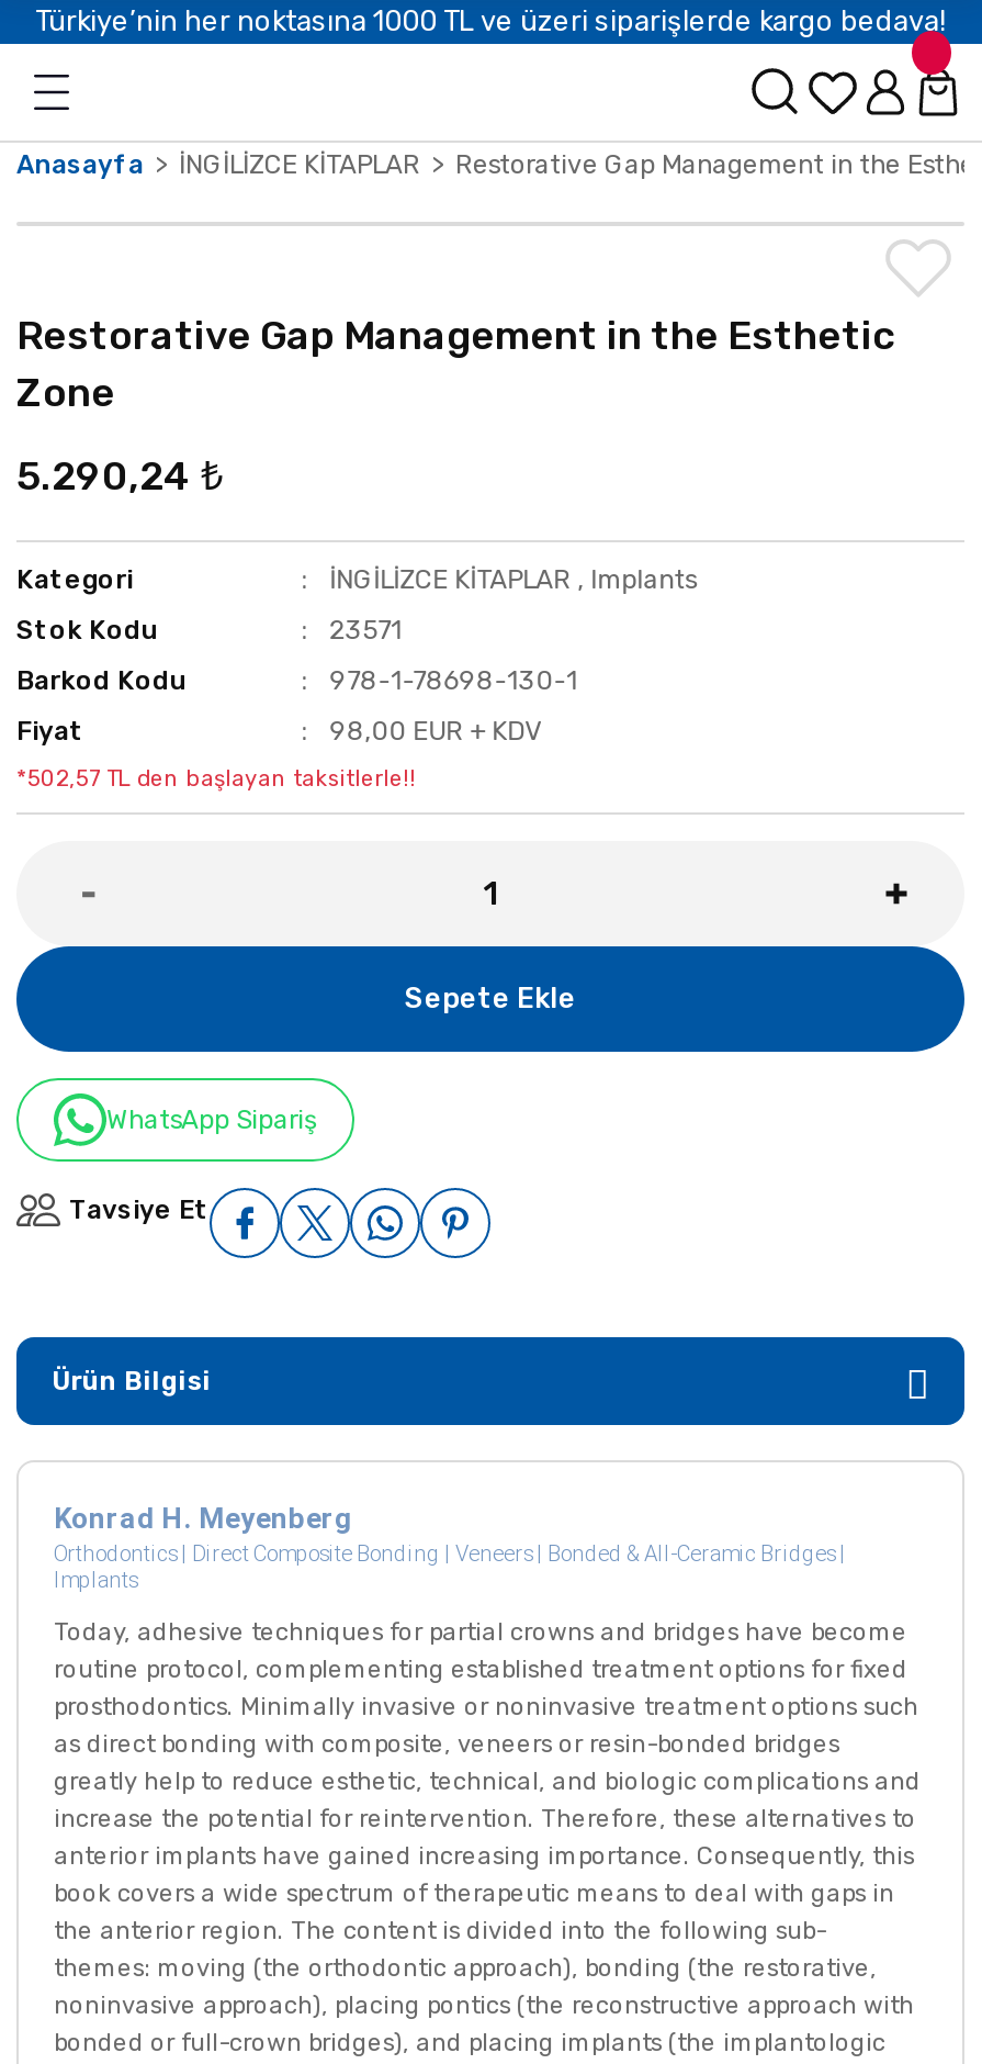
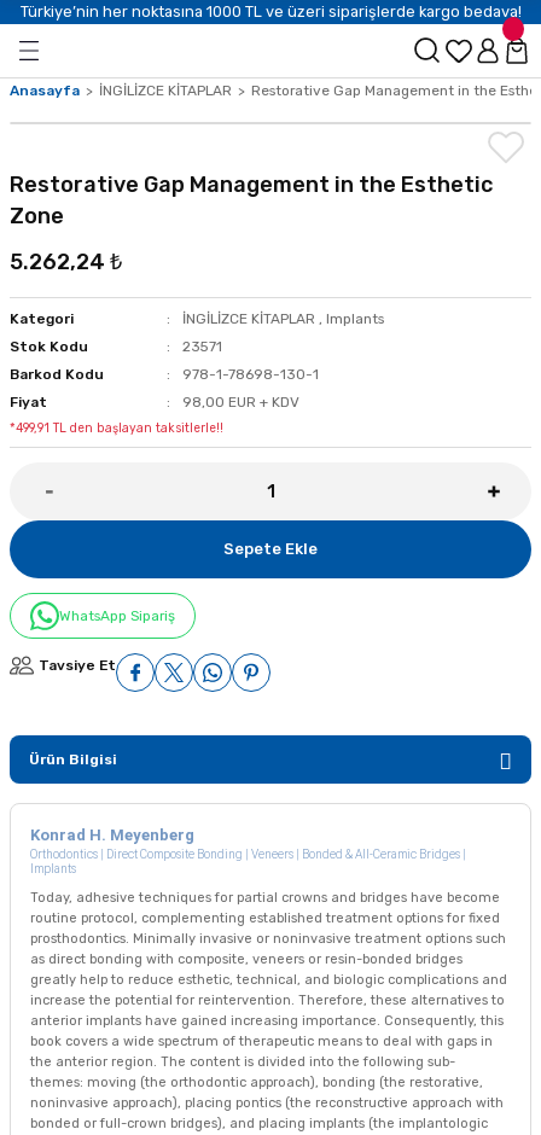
[16,452,223,501] 5.290,24 ₺ -> [10,249,122,275] 5.262,24 ₺
[16,764,416,793] *502,57 TL den başlayan taksitlerle!! -> [10,420,223,436] *499,91 TL den başlayan taksitlerle!!

